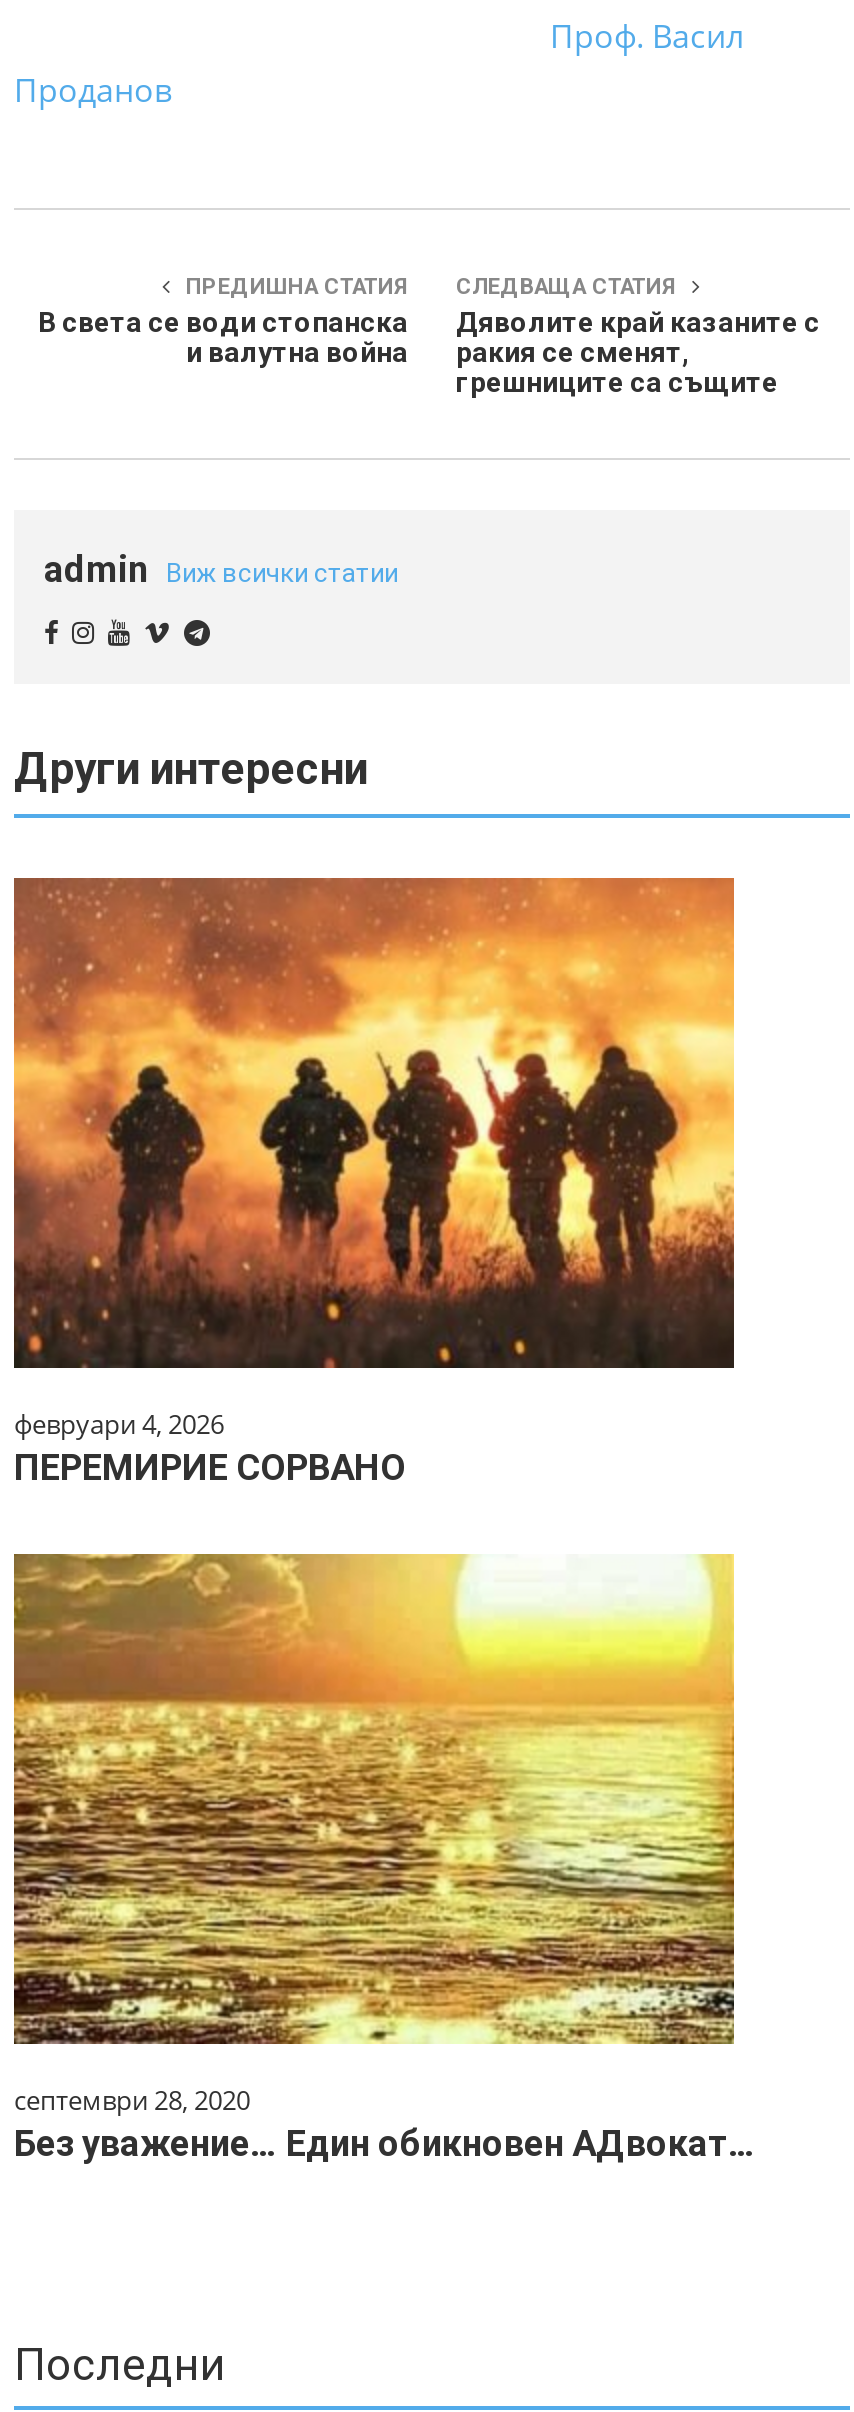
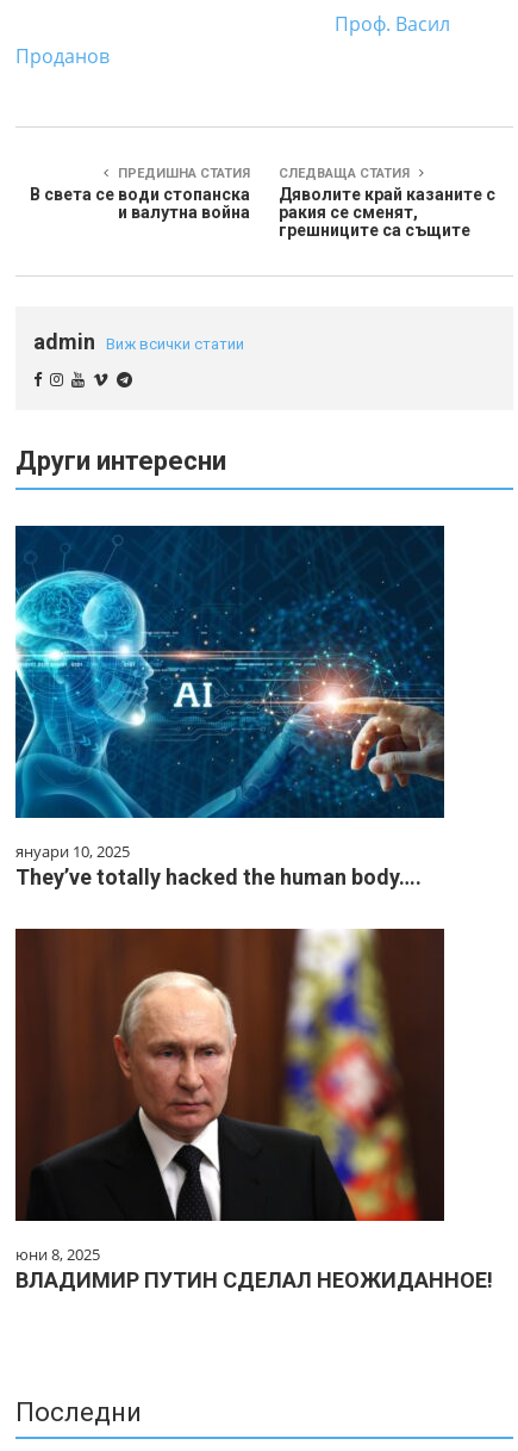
[12,876,736,1489] [image] | февруари 4, 2026 | ПЕРЕМИРИЕ СОРВАНО -> [14,525,445,890] [image] | януари 10, 2025 | They’ve totally hacked the human body….
[12,1552,756,2165] [image] | септември 28, 2020 | Без уважение… Един обикновен АДвокат… -> [14,928,493,1293] [image] | юни 8, 2025 | ВЛАДИМИР ПУТИН СДЕЛАЛ НЕОЖИДАННОЕ!

